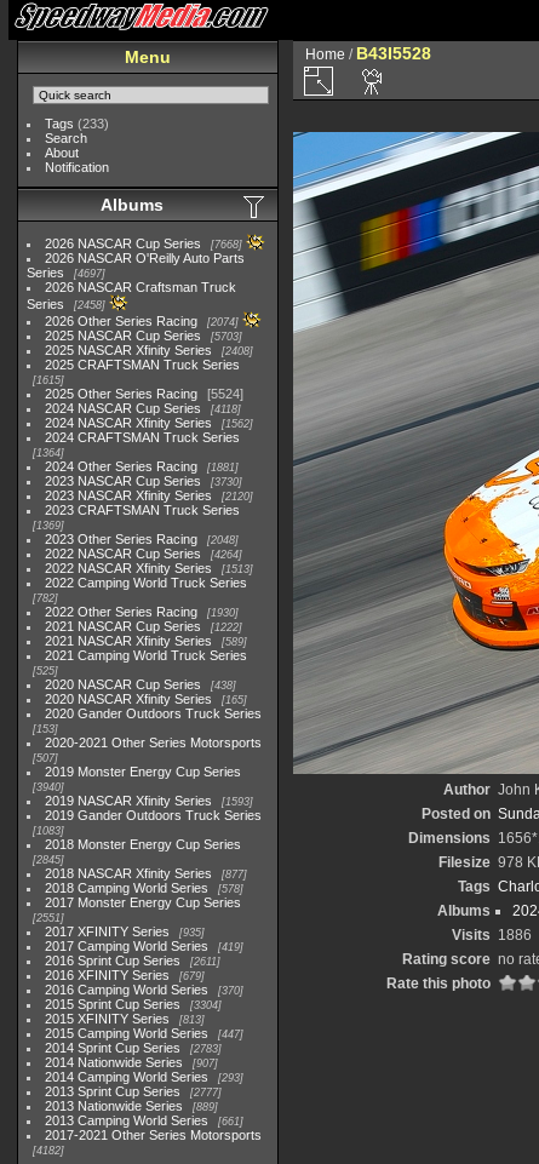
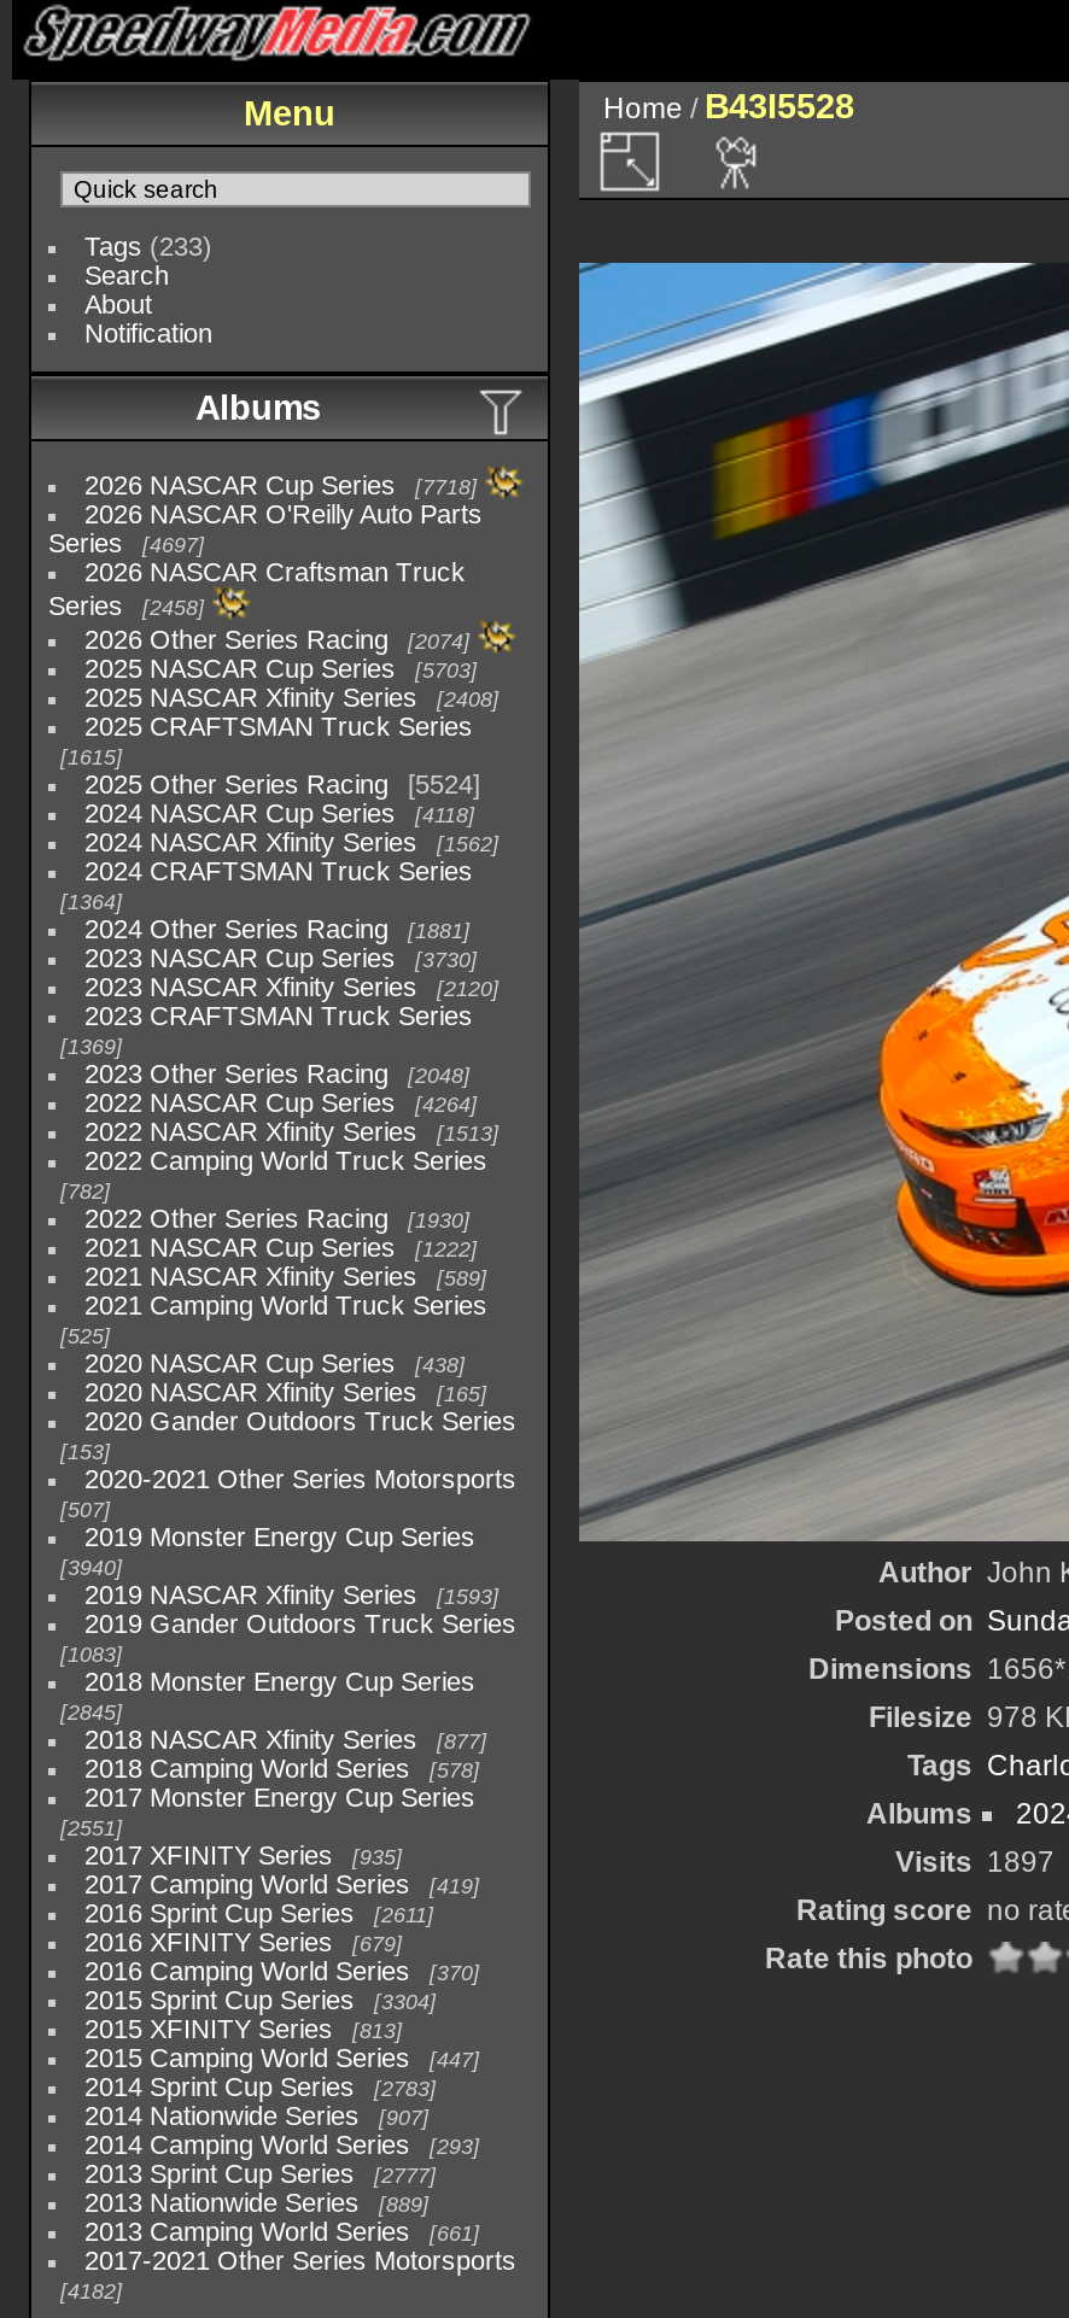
[45,236,239,251] 2026 NASCAR Cup Series 7668 -> [84,470,471,499] 2026 NASCAR Cup Series 7718
[452,927,532,944] Visits 1886 -> [895,1845,1055,1879] Visits 1897

